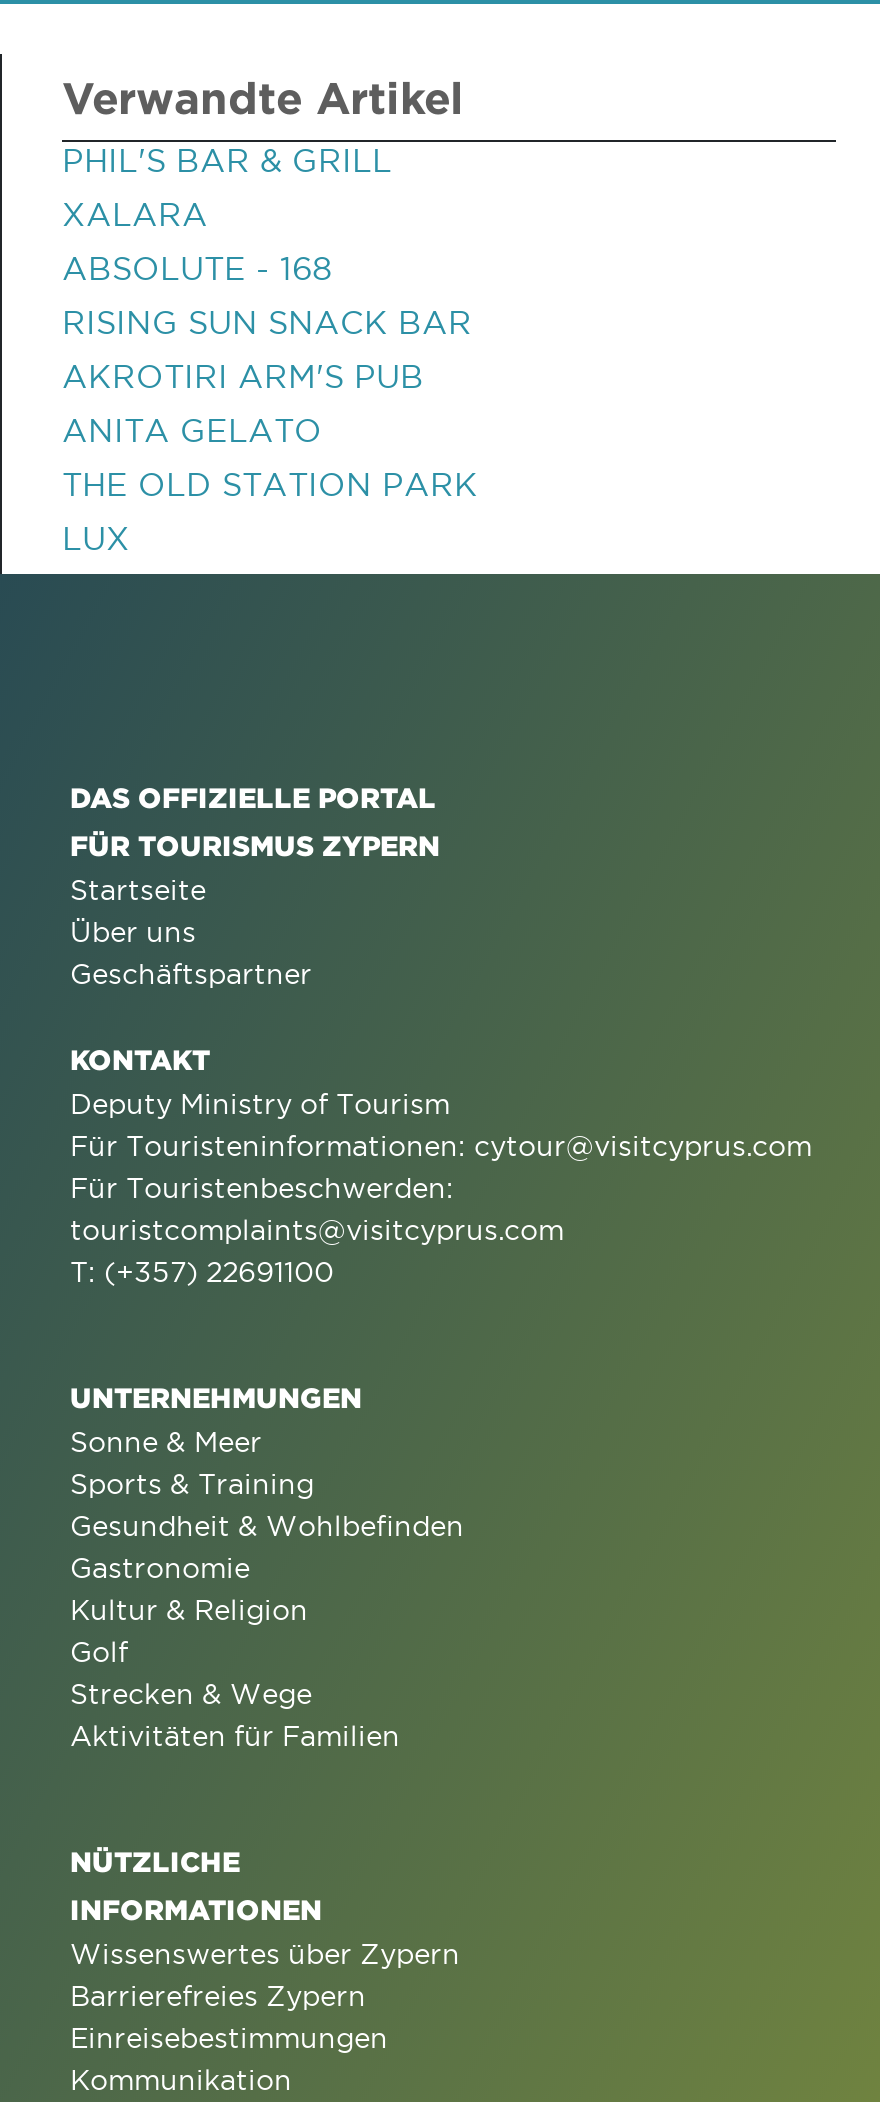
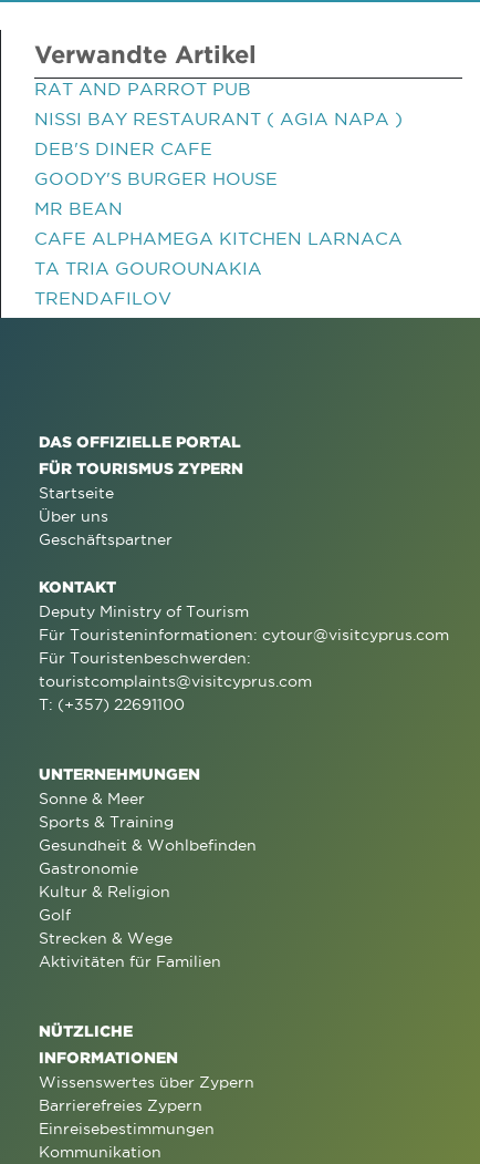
[62,142,392,178] PHIL'S BAR & GRILL -> [34,79,251,99] RAT AND PARROT PUB
[62,196,208,232] XALARA -> [34,109,403,128] NISSI BAY RESTAURANT ( AGIA NAPA )
[62,250,332,286] ABSOLUTE - 168 -> [34,138,212,158] DEB'S DINER CAFE
[62,304,472,340] RISING SUN SNACK BAR -> [34,168,278,188] GOODY'S BURGER HOUSE
[62,358,424,394] AKROTIRI ARM'S PUB -> [34,198,123,218] MR BEAN
[62,412,322,448] ANITA GELATO -> [34,228,403,248] CAFE ALPHAMEGA KITCHEN LARNACA
[62,466,478,502] THE OLD STATION PARK -> [34,258,262,278] TA TRIA GOUROUNAKIA
[62,520,130,556] LUX -> [34,288,171,308] TRENDAFILOV

